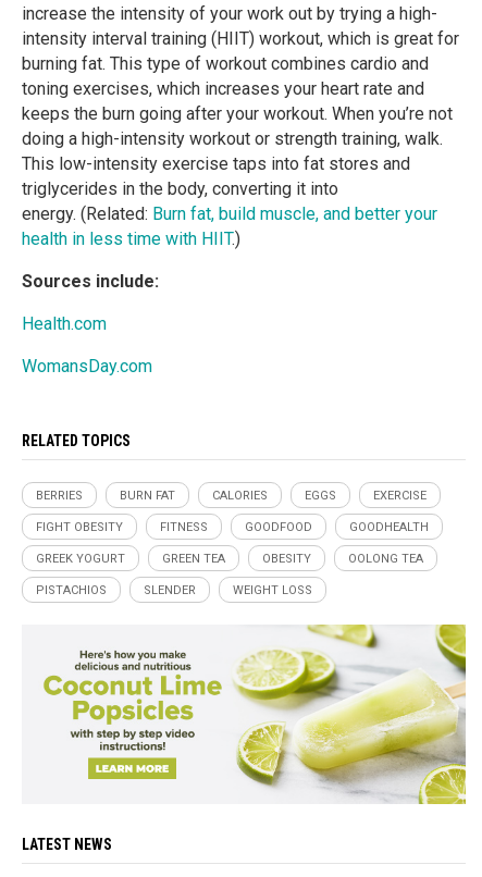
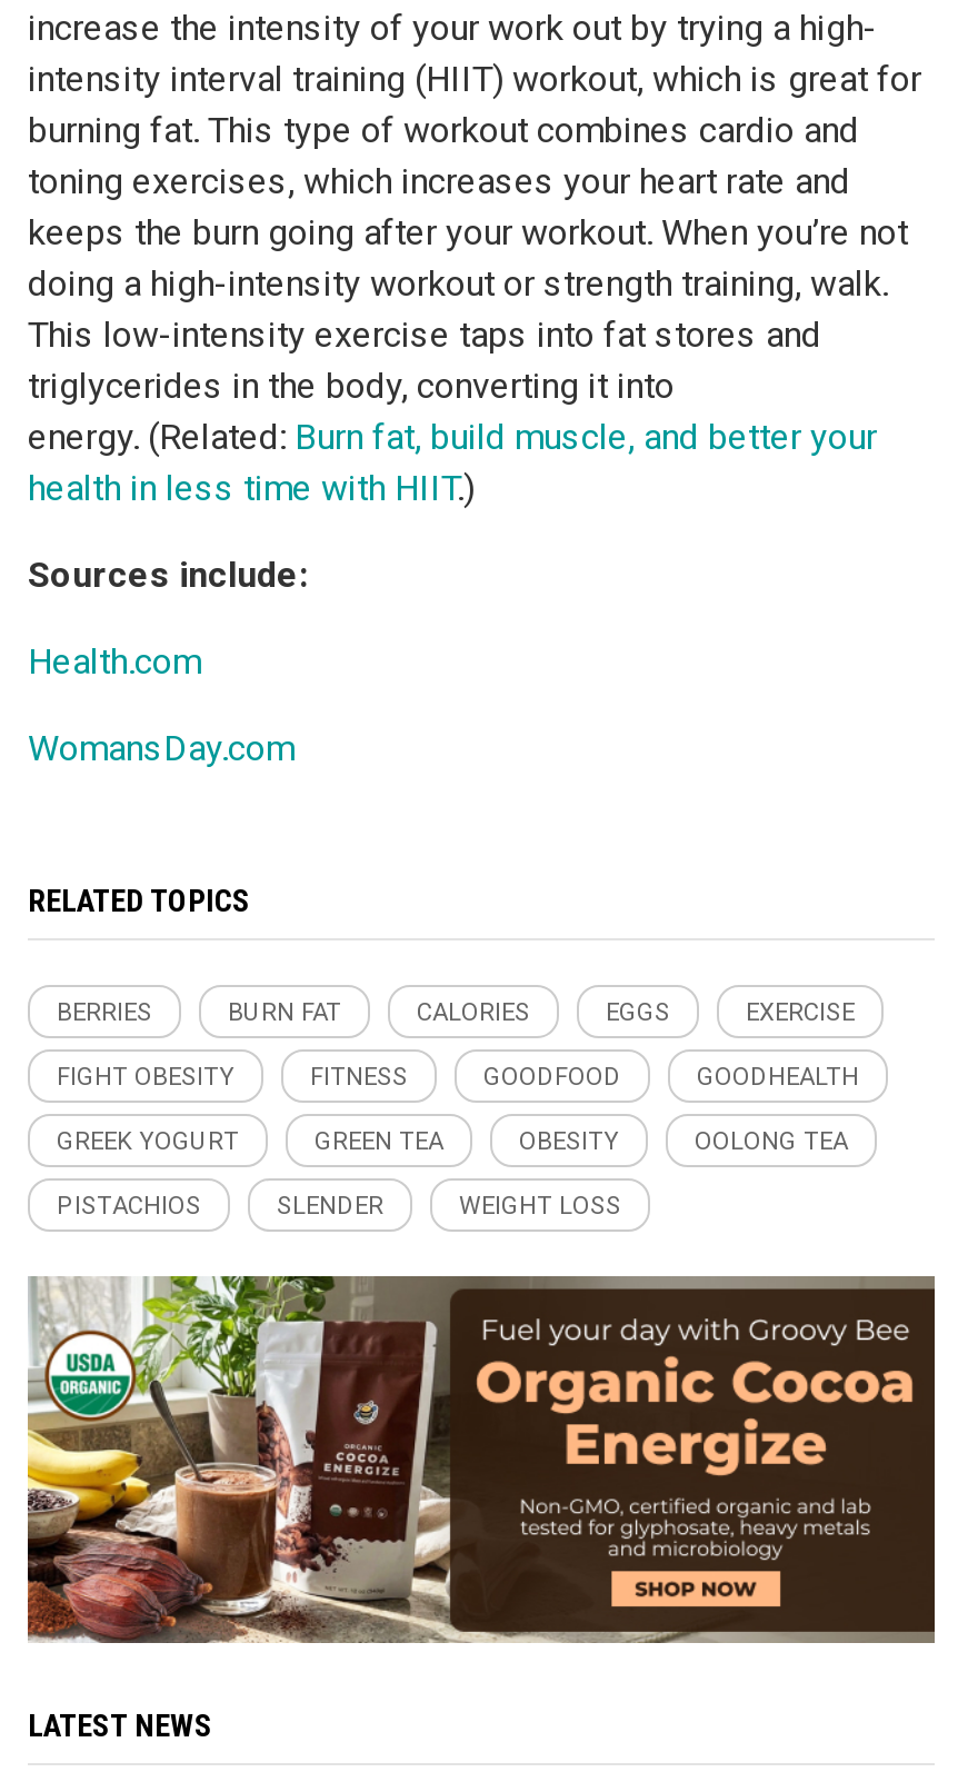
[22,623,467,805] [image] -> [26,1274,937,1645] [image]

